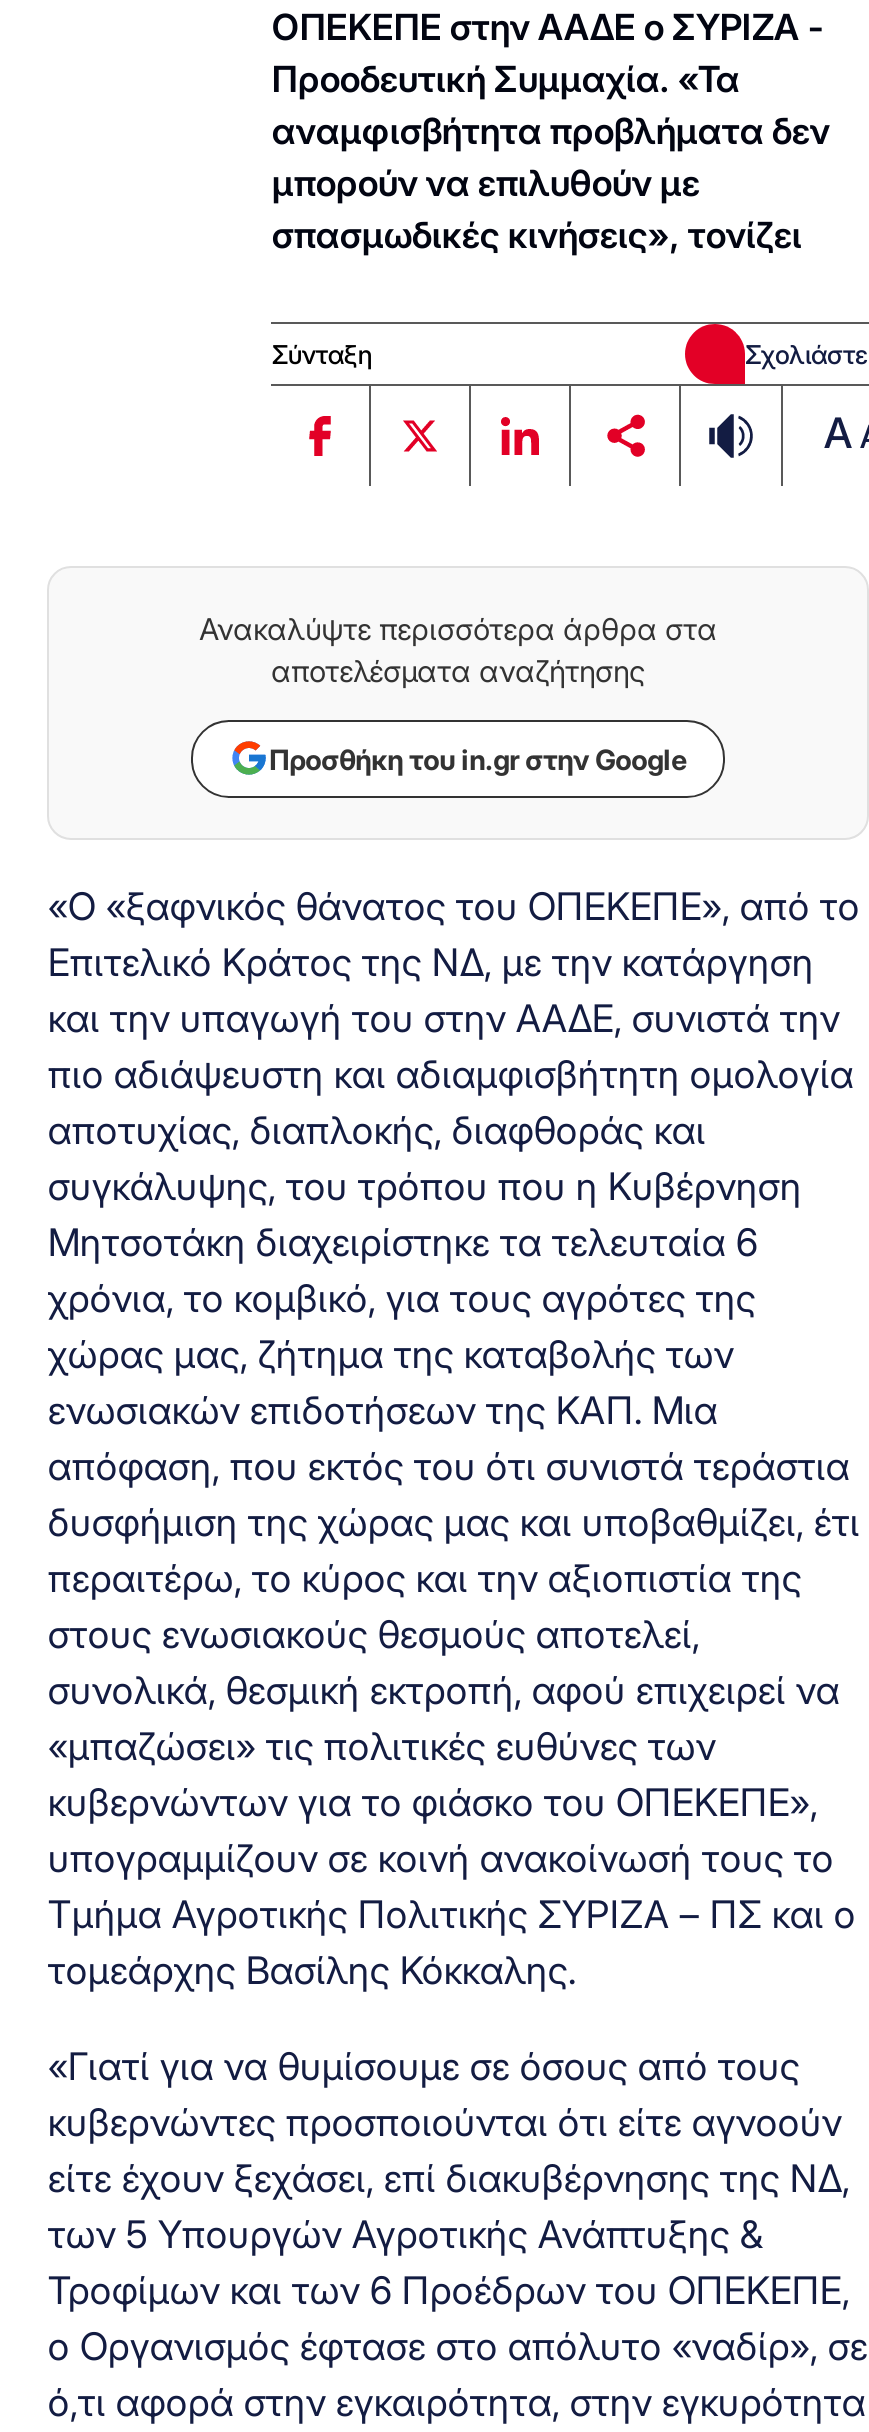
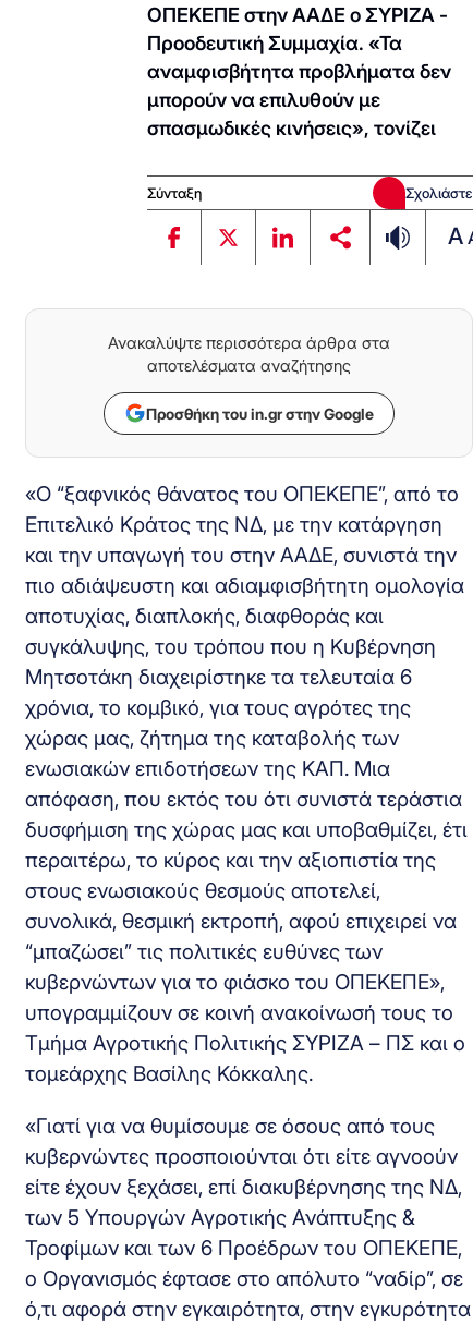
[48,883,860,929] «Ο «ξαφνικός θάνατος του ΟΠΕΚΕΠΕ», από το -> [25,481,459,506] «Ο “ξαφνικός θάνατος του ΟΠΕΚΕΠΕ”, από το
[48,1723,716,1769] «μπαζώσει» τις πολιτικές ευθύνες των -> [25,939,383,964] “μπαζώσει” τις πολιτικές ευθύνες των
[48,2323,868,2369] ο Οργανισμός έφτασε στο απόλυτο «ναδίρ», σε -> [25,1266,464,1291] ο Οργανισμός έφτασε στο απόλυτο “ναδίρ”, σε

